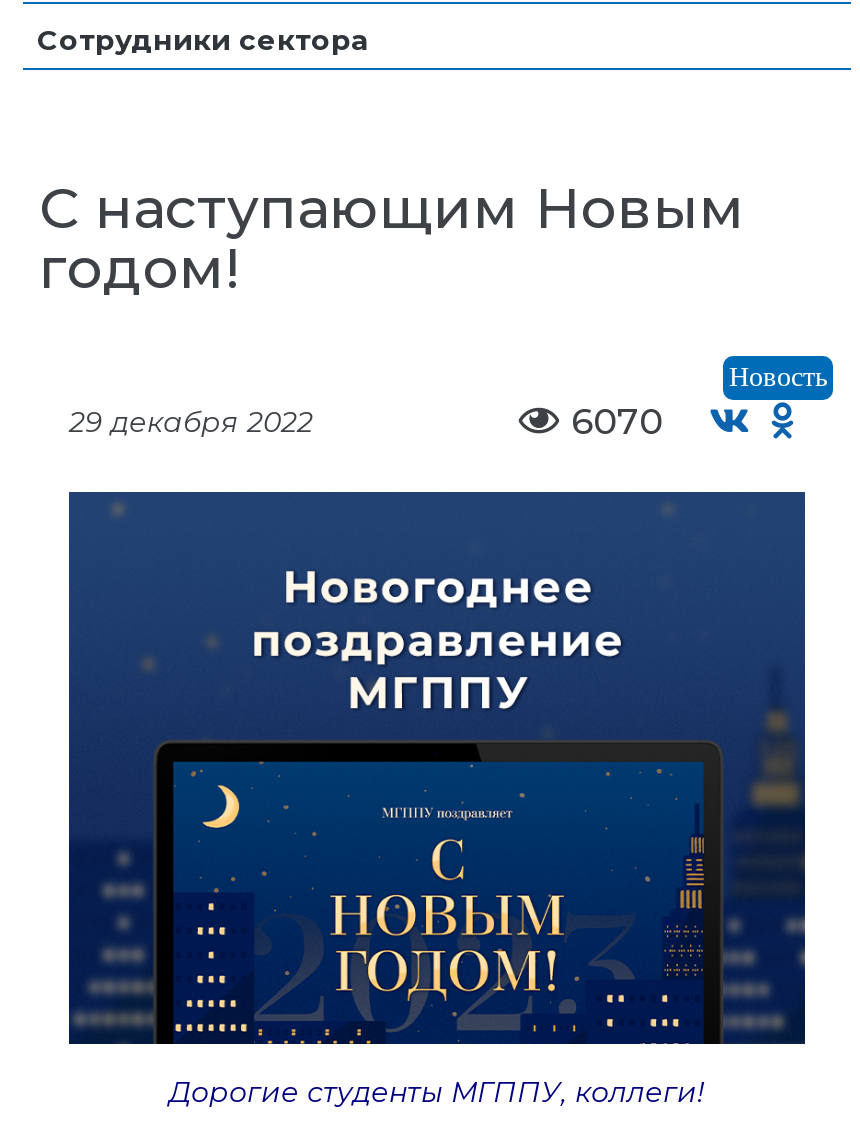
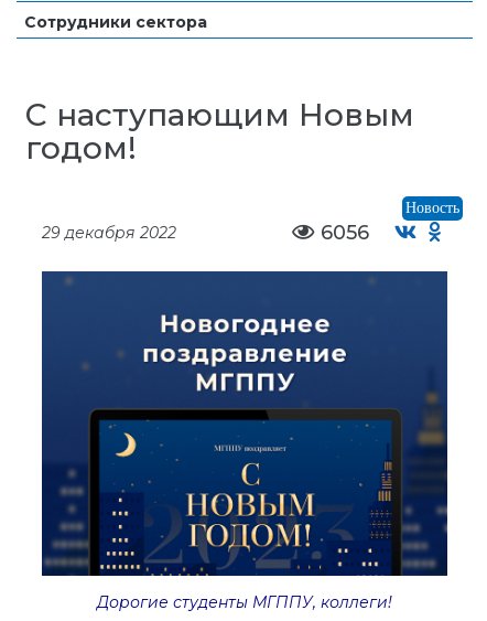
[561,399,663,443] 6070 -> [315,220,369,244] 6056

